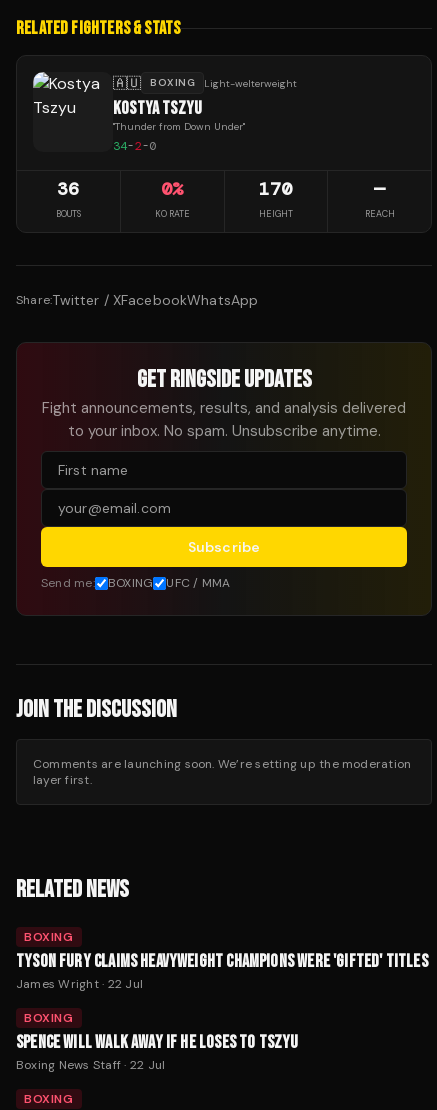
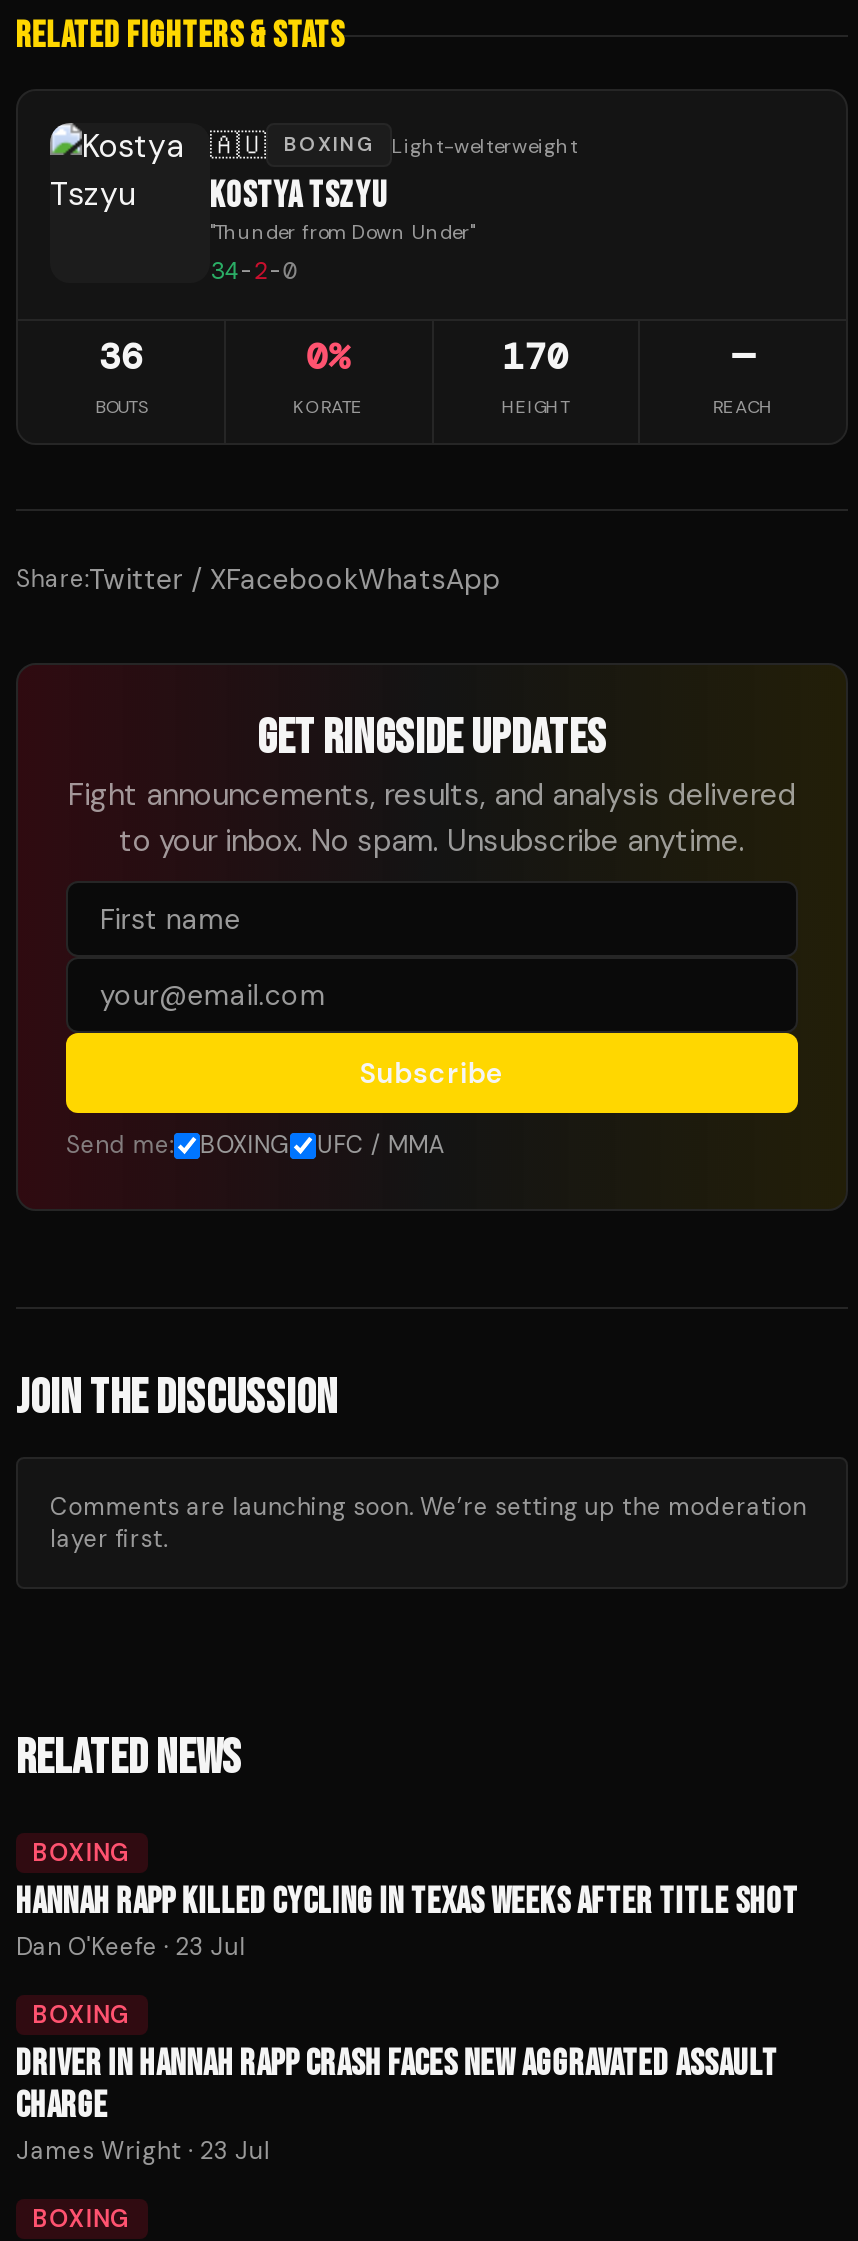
[16,951,428,992] TYSON FURY CLAIMS HEAVYWEIGHT CHAMPIONS WERE 'GIFTED' TITLES | James Wright · 22 Jul -> [16,1881,799,1963] HANNAH RAPP KILLED CYCLING IN TEXAS WEEKS AFTER TITLE SHOT | Dan O'Keefe · 23 Jul
[16,1032,298,1073] SPENCE WILL WALK AWAY IF HE LOSES TO TSZYU | Boxing News Staff · 22 Jul -> [16,2043,778,2167] DRIVER IN HANNAH RAPP CRASH FACES NEW AGGRAVATED ASSAULT | CHARGE | James Wright · 23 Jul

